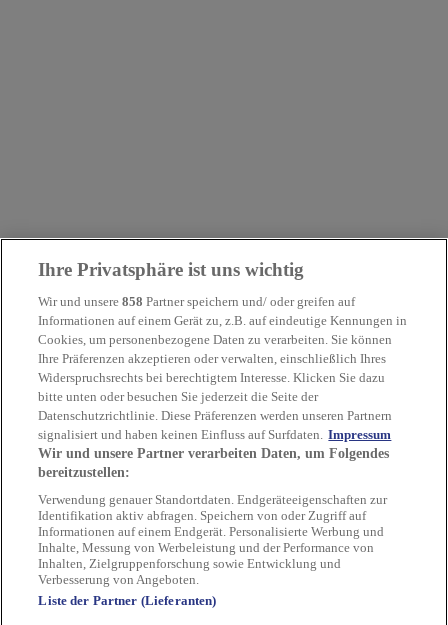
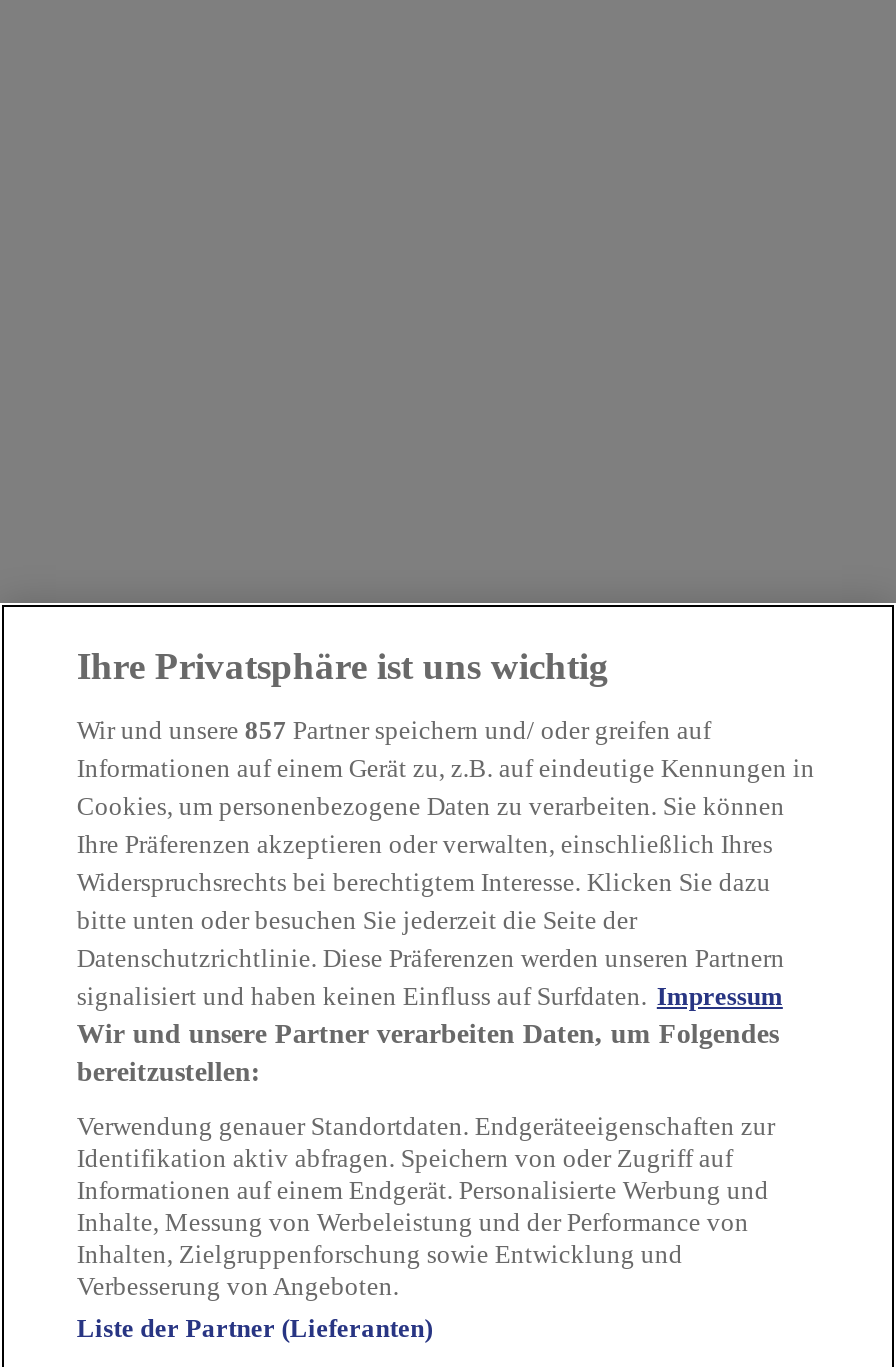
[38,294,355,309] Wir und unsere 858 Partner speichern und/ oder greifen auf -> [77,715,711,745] Wir und unsere 857 Partner speichern und/ oder greifen auf

